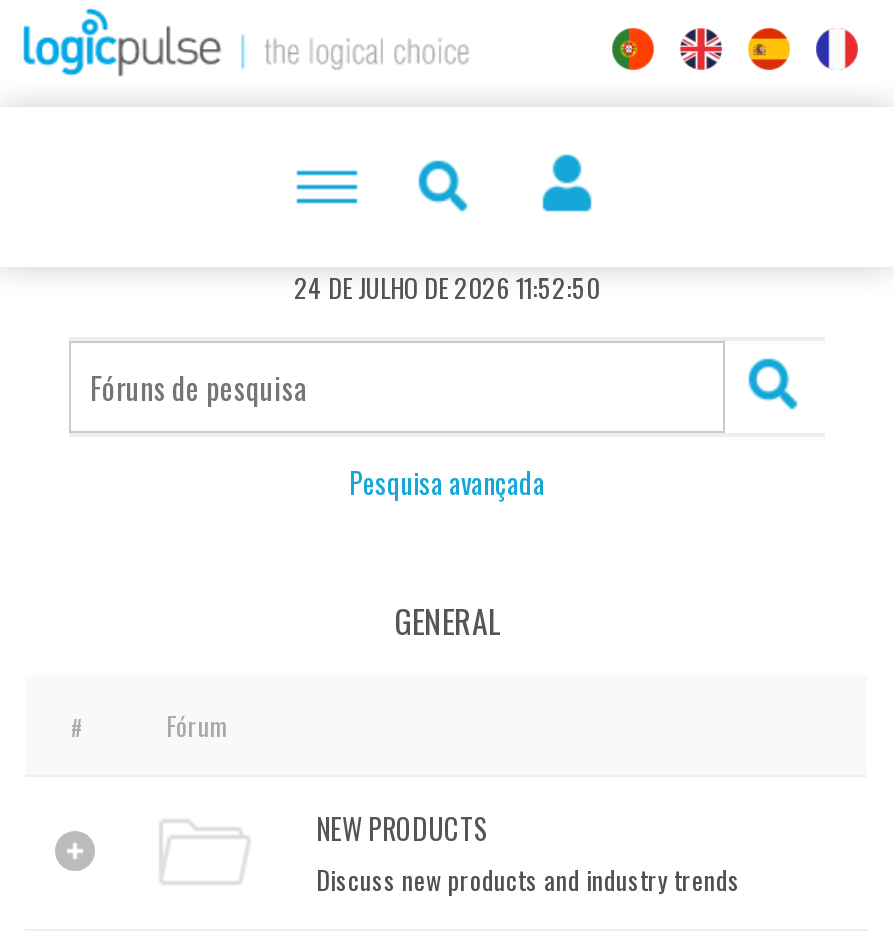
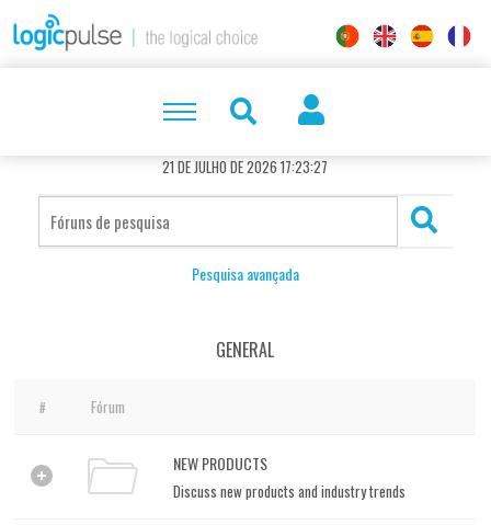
[294,267,600,307] 24 DE JULHO DE 2026 11:52:50 -> [163,156,328,178] 21 DE JULHO DE 2026 17:23:27

